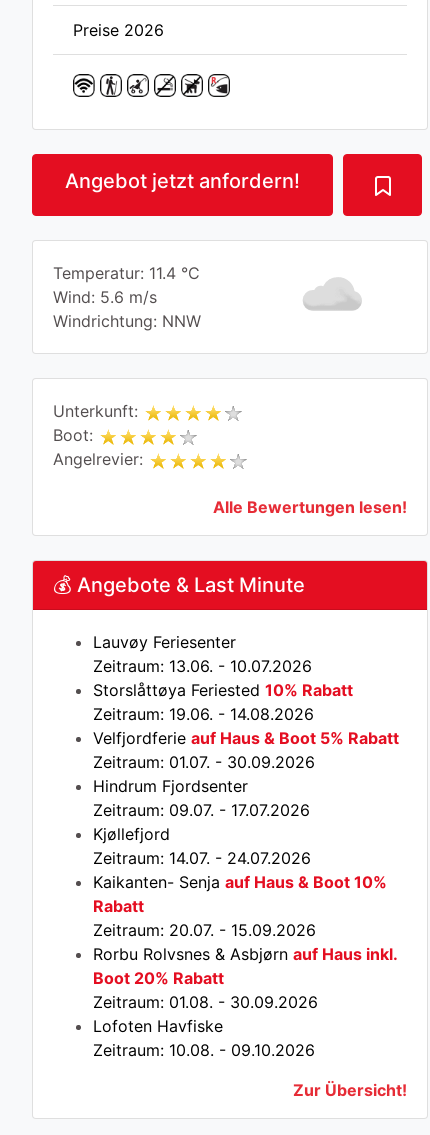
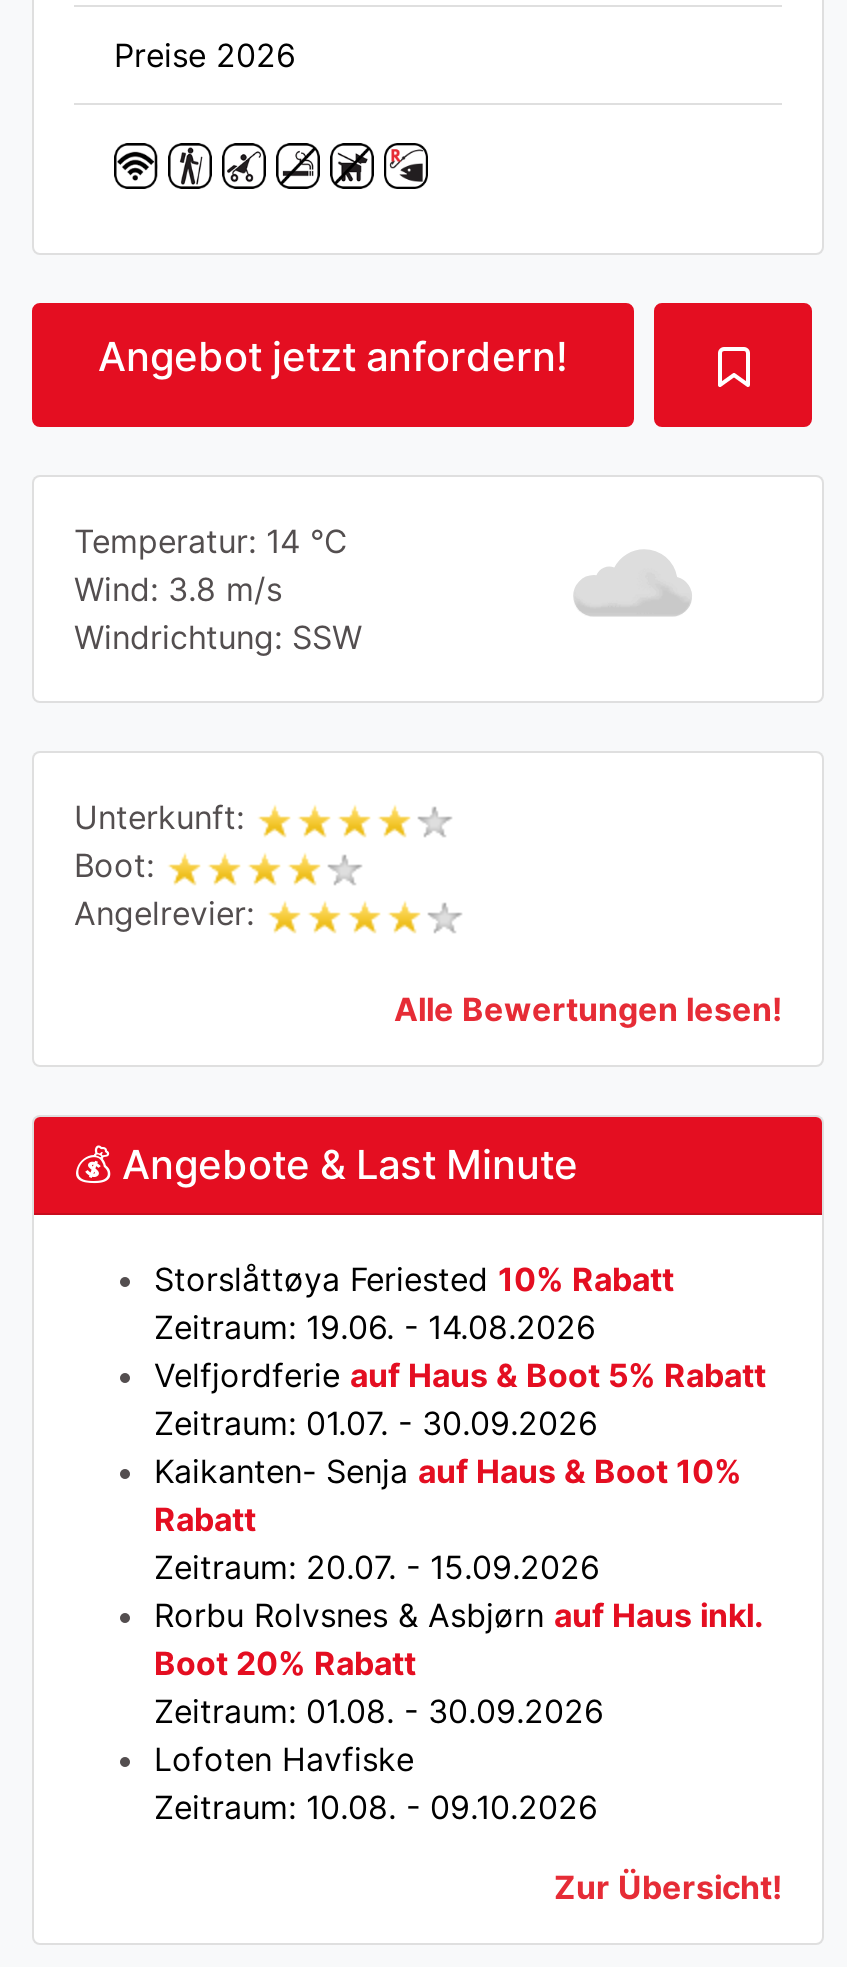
[53,263,200,283] Temperatur: 11.4 °C -> [74,521,348,561] Temperatur: 14 °C
[53,287,157,307] Wind: 5.6 m/s -> [74,569,282,609] Wind: 3.8 m/s
[53,311,201,331] Windrichtung: NNW -> [74,617,362,657] Windrichtung: SSW
[93,632,312,676] Lauvøy Feriesenter | Zeitraum: 13.06. - 10.07.2026 -> none
[93,776,311,868] Hindrum Fjordsenter | Zeitraum: 09.07. - 17.07.2026 | Kjøllefjord | Zeitraum: 14.07. - 24.07.2026 -> none

